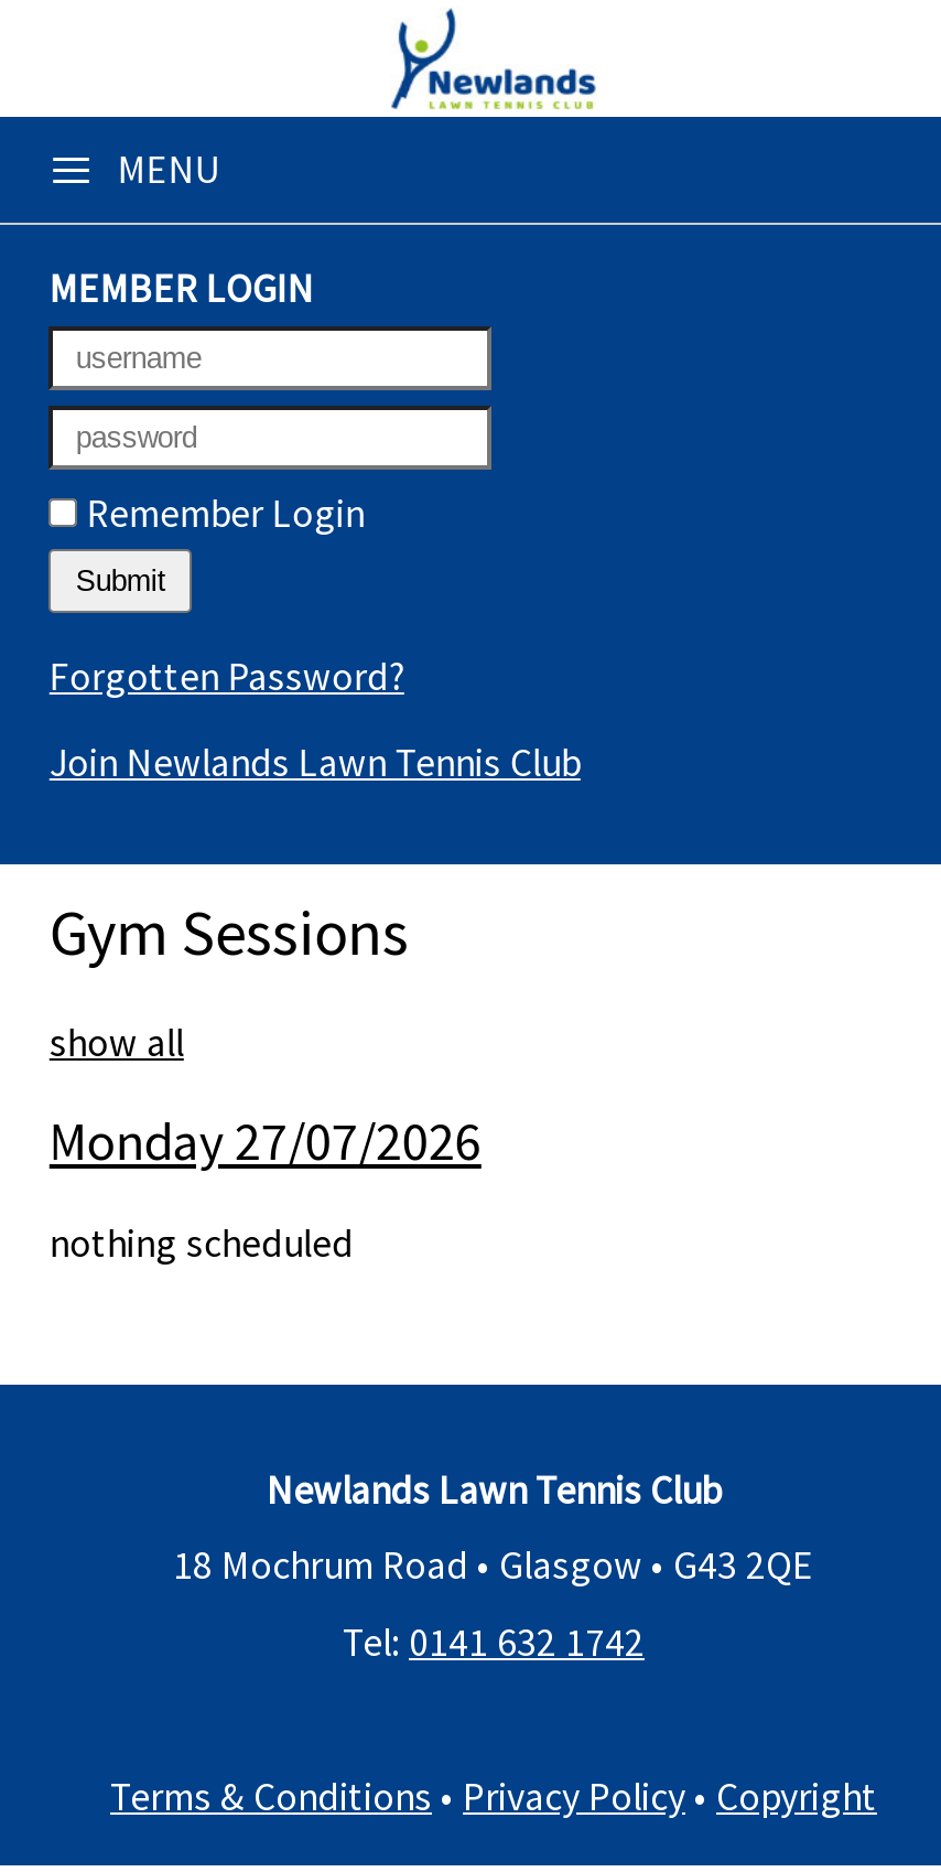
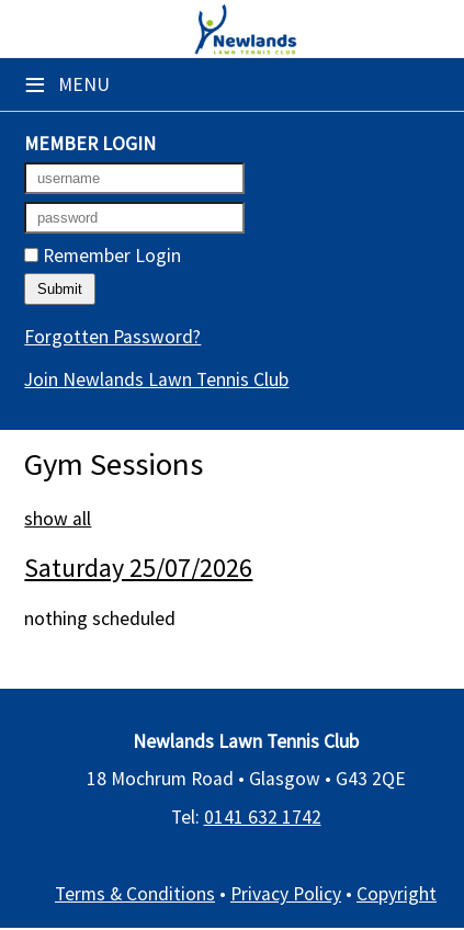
[49,1108,481,1176] Monday 27/07/2026 -> [25,551,253,585] Saturday 25/07/2026

